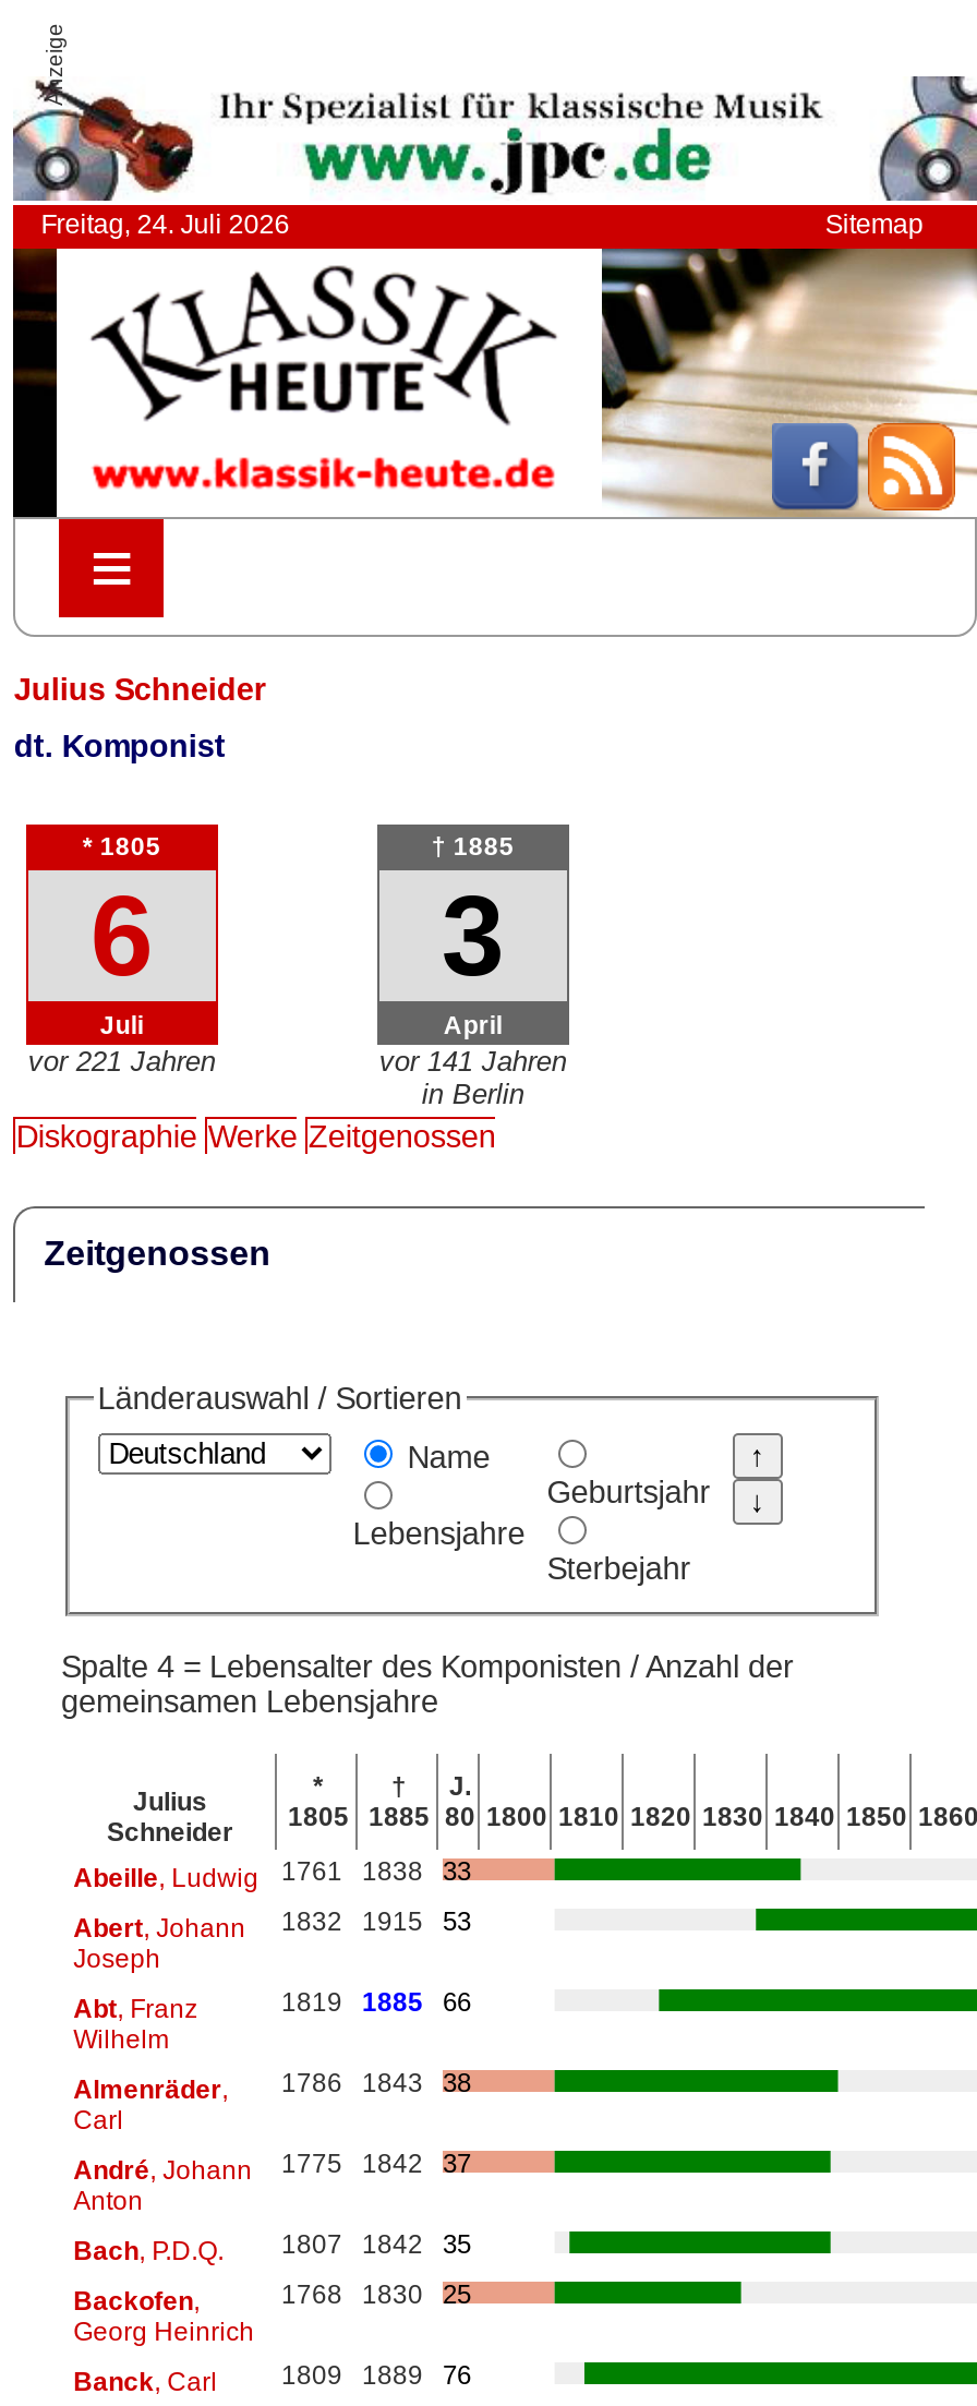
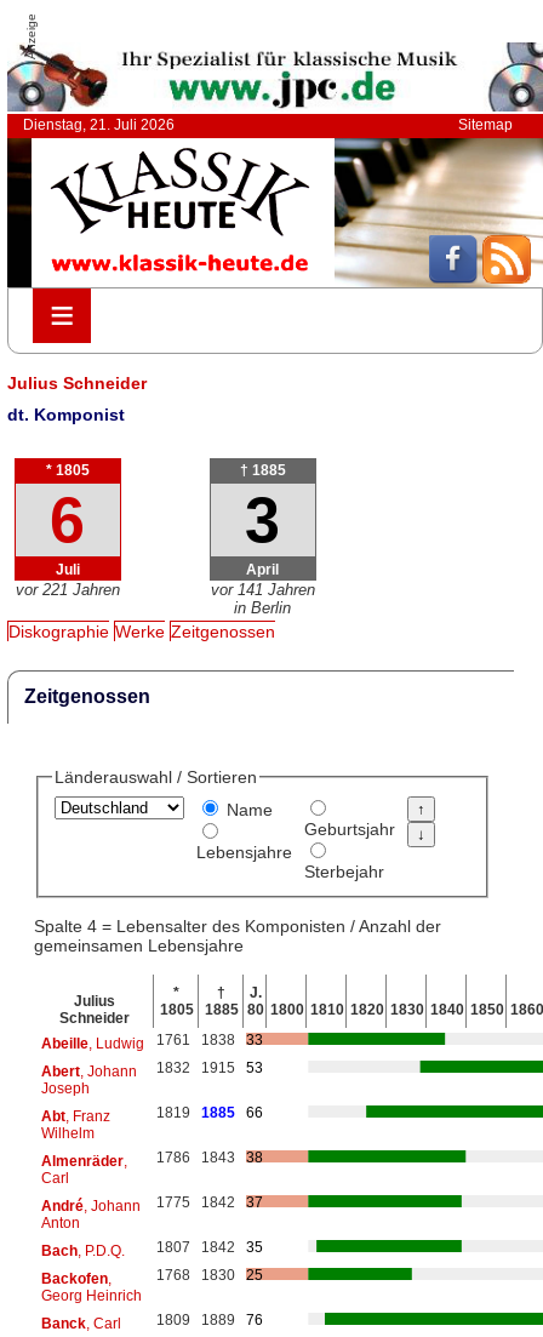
[41,210,289,240] Freitag, 24. Juli 2026 -> [23,116,174,133] Dienstag, 21. Juli 2026

